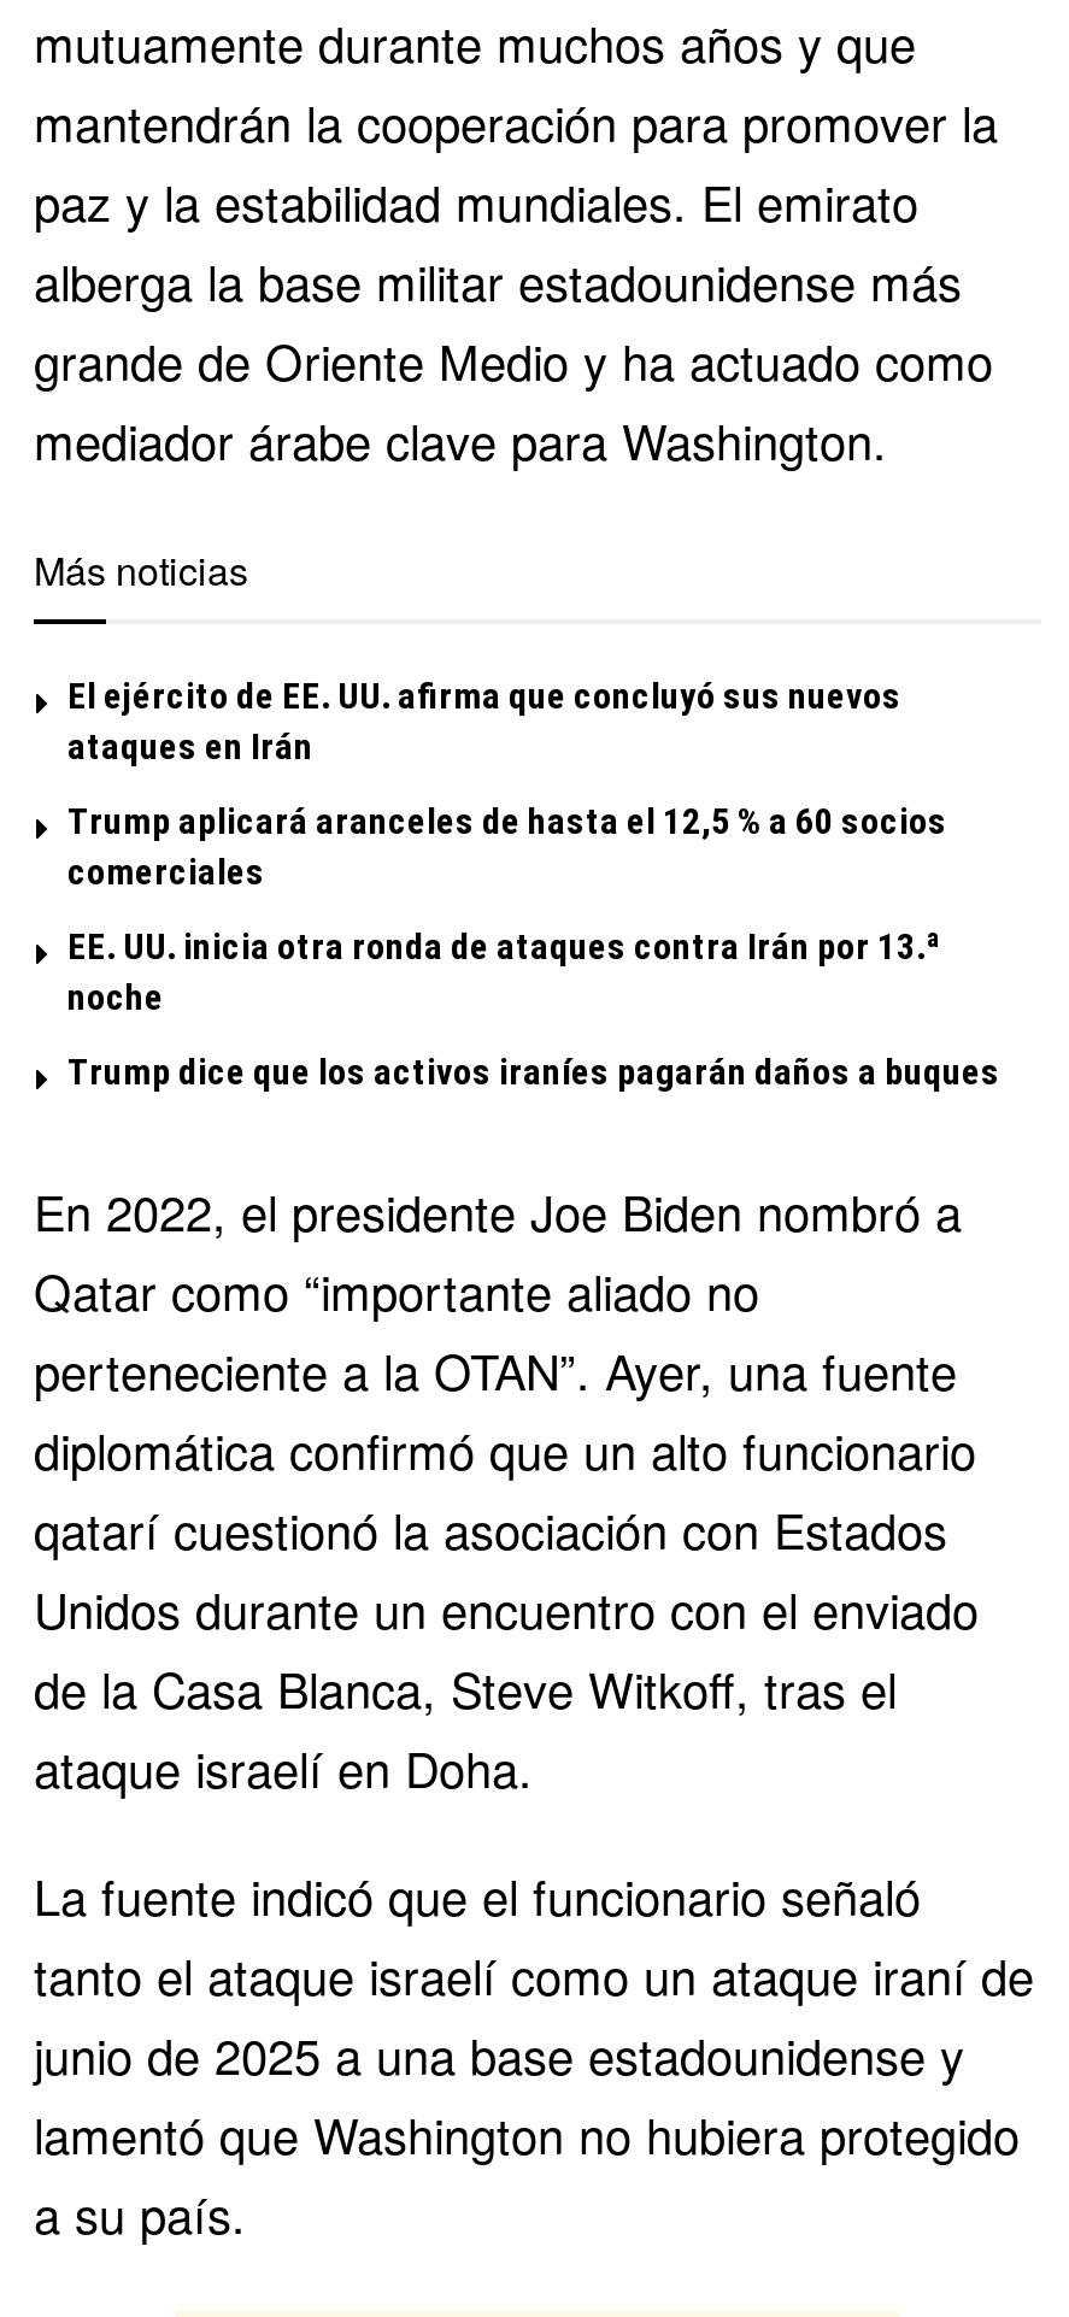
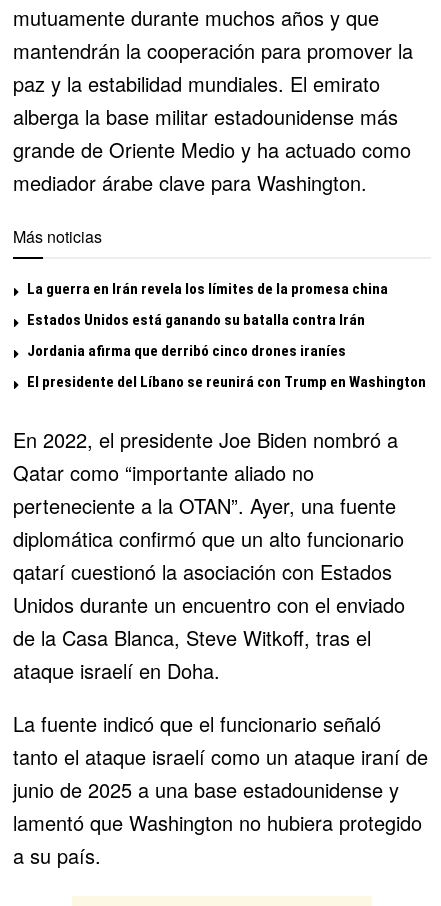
[67,674,901,768] El ejército de EE. UU. afirma que concluyó sus nuevos | ataques en Irán -> [27,280,388,298] La guerra en Irán revela los límites de la promesa china
[67,800,947,894] Trump aplicará aranceles de hasta el 12,5 % a 60 socios | comerciales -> [27,311,365,329] Estados Unidos está ganando su batalla contra Irán
[67,925,940,1019] EE. UU. inicia otra ronda de ataques contra Irán por 13.ª | noche -> [27,342,346,360] Jordania afirma que derribó cinco drones iraníes
[67,1050,1000,1094] Trump dice que los activos iraníes pagarán daños a buques -> [27,373,426,391] El presidente del Líbano se reunirá con Trump en Washington

